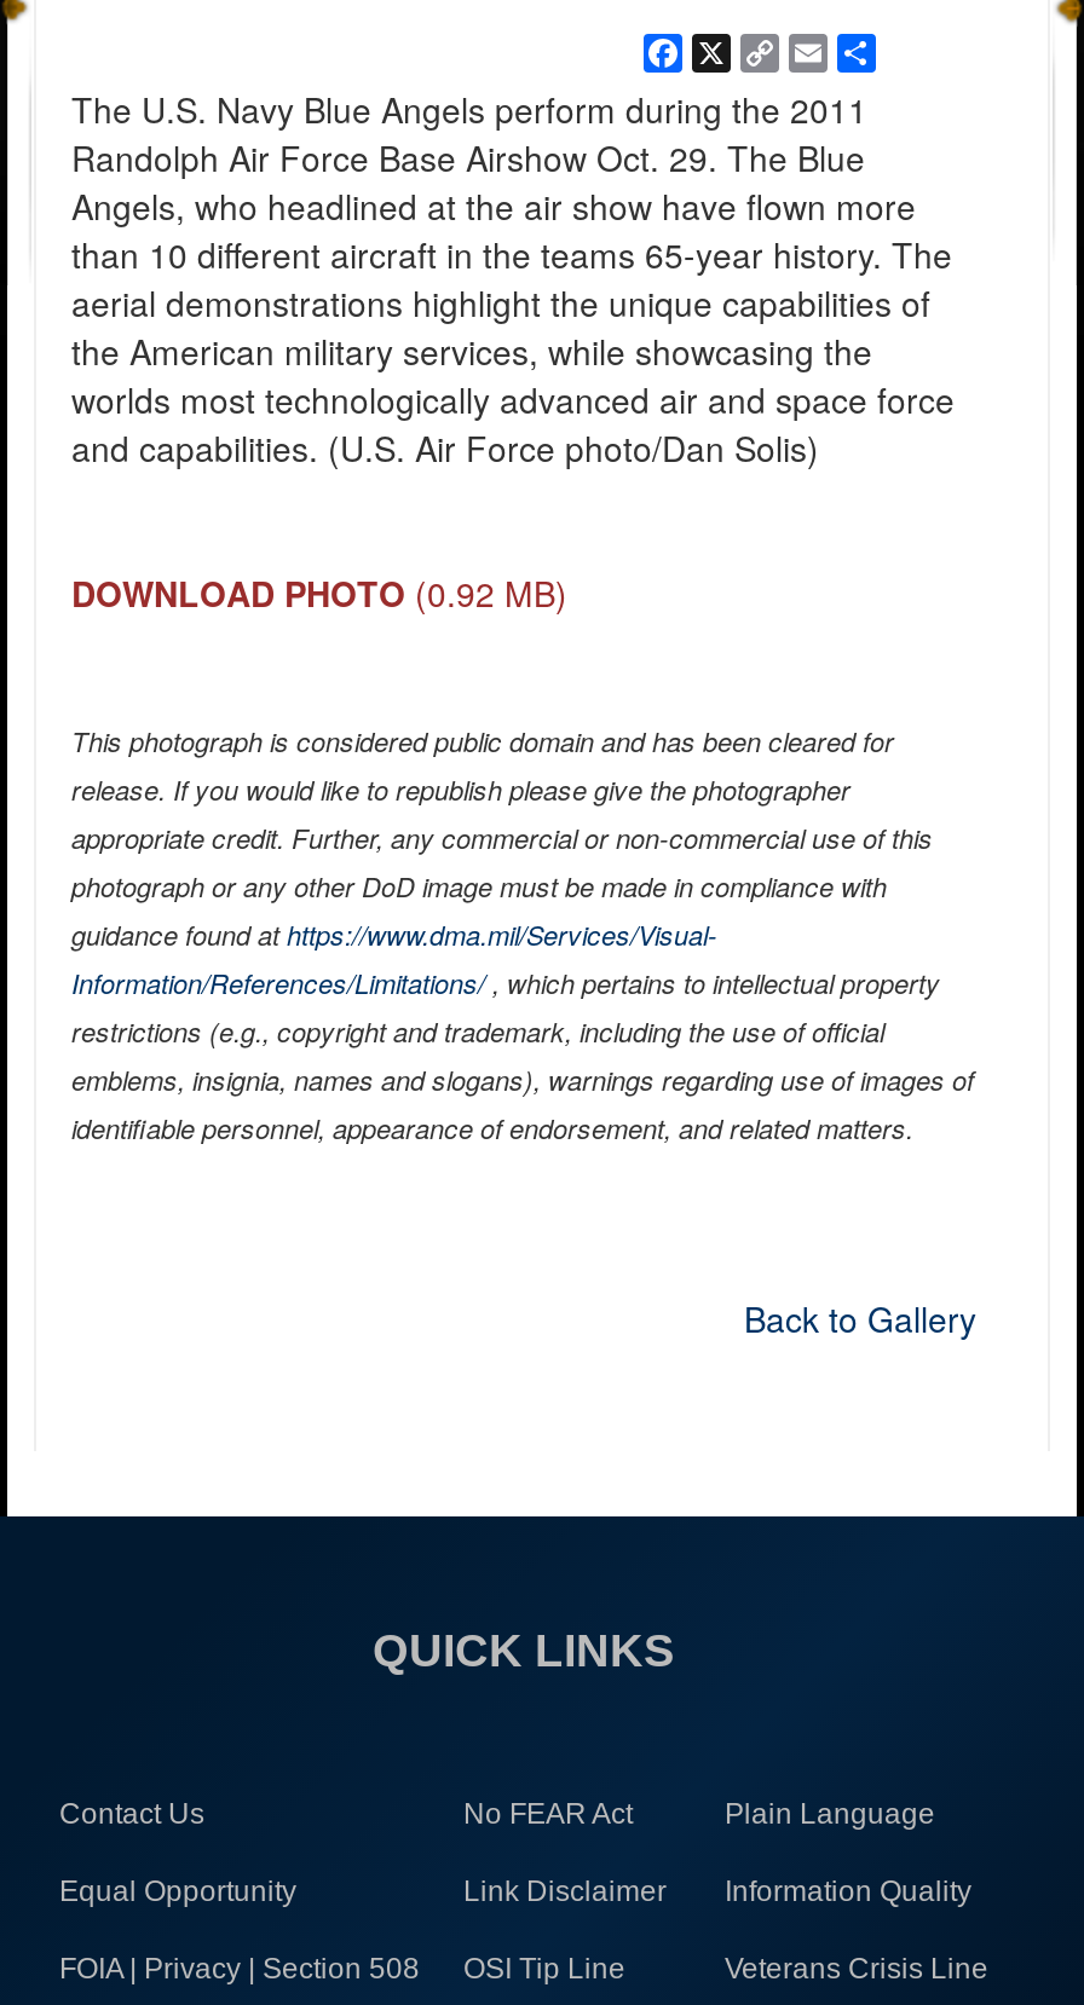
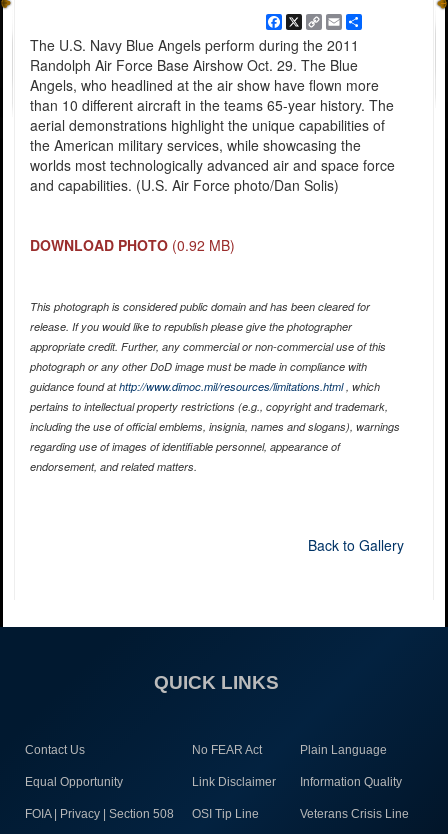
[71,917,974,1147] guidance found athttps://www.dma.mil/Services/Visual- | Information/References/Limitations/, which pertains to intellectual property | restrictions (e.g., copyright and trademark, including the use of official | emblems, insignia, names and slogans), warnings regarding use of images of | identifiable personnel, appearance of endorsement, and related matters. -> [29,379,399,474] guidance found athttp://www.dimoc.mil/resources/limitations.html, which | pertains to intellectual property restrictions (e.g., copyright and trademark, | including the use of official emblems, insignia, names and slogans), warnings | regarding use of images of identifiable personnel, appearance of | endorsement, and related matters.

